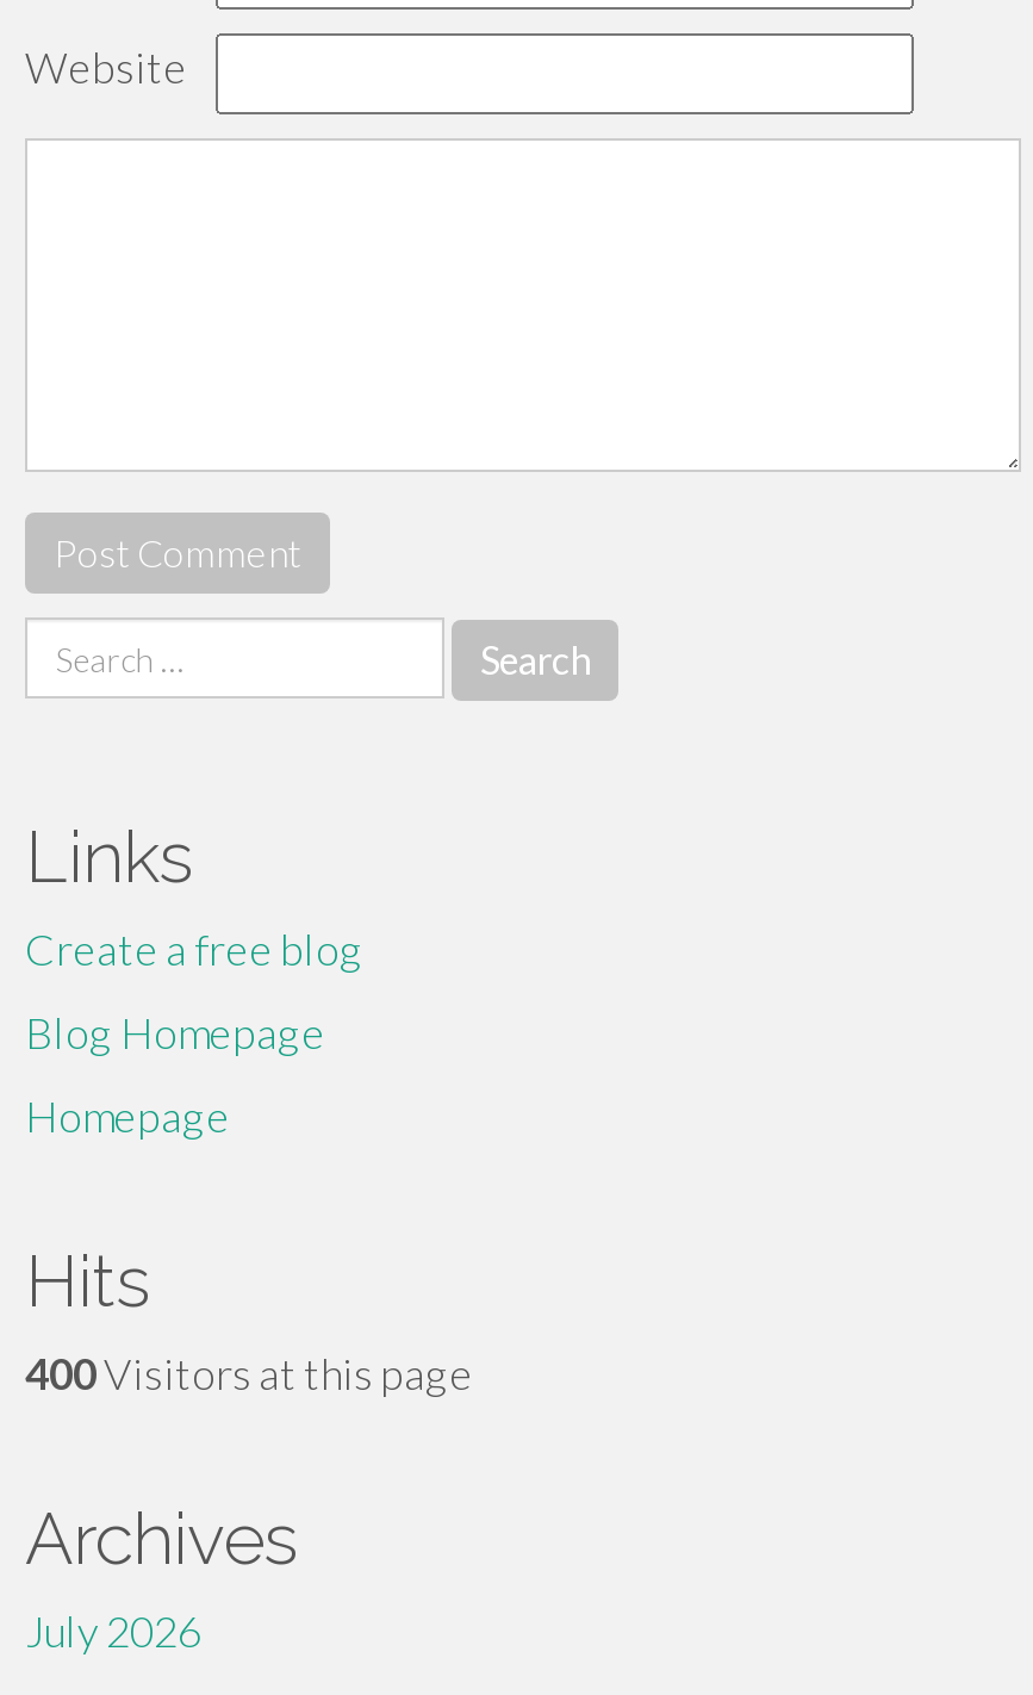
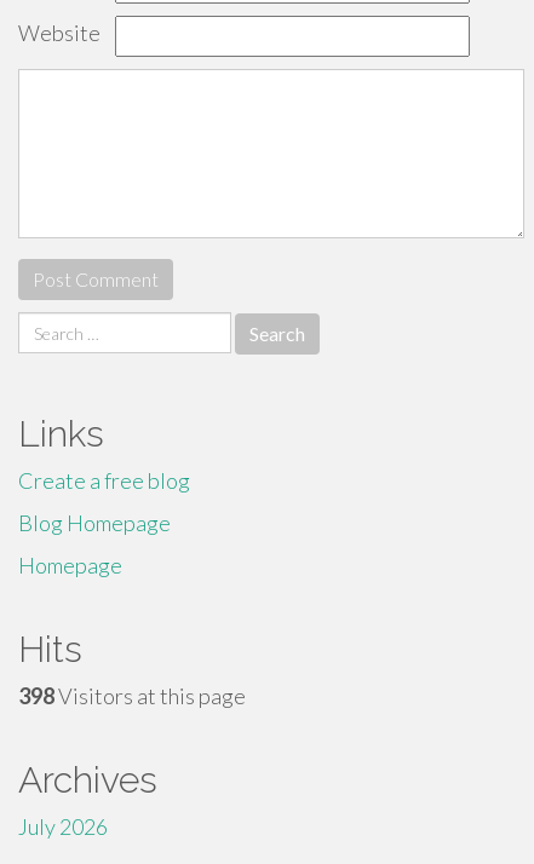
[25,1347,473,1399] 400Visitors at this page -> [18,682,246,709] 398Visitors at this page

